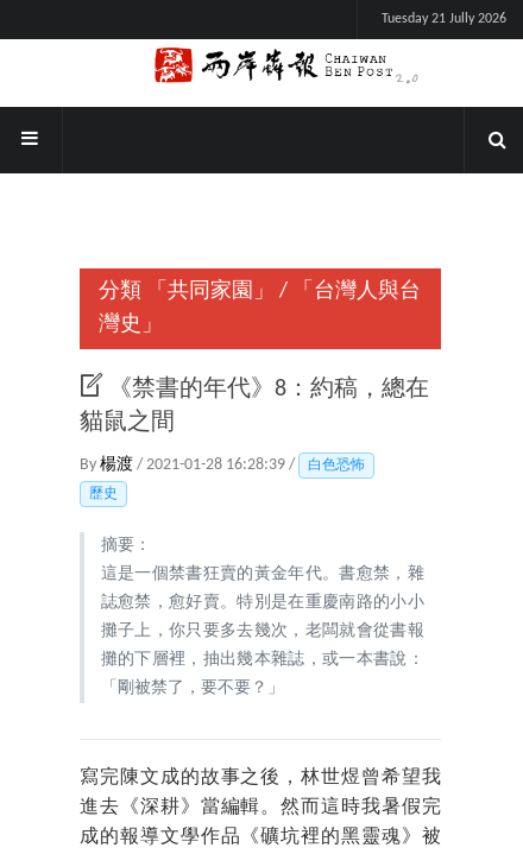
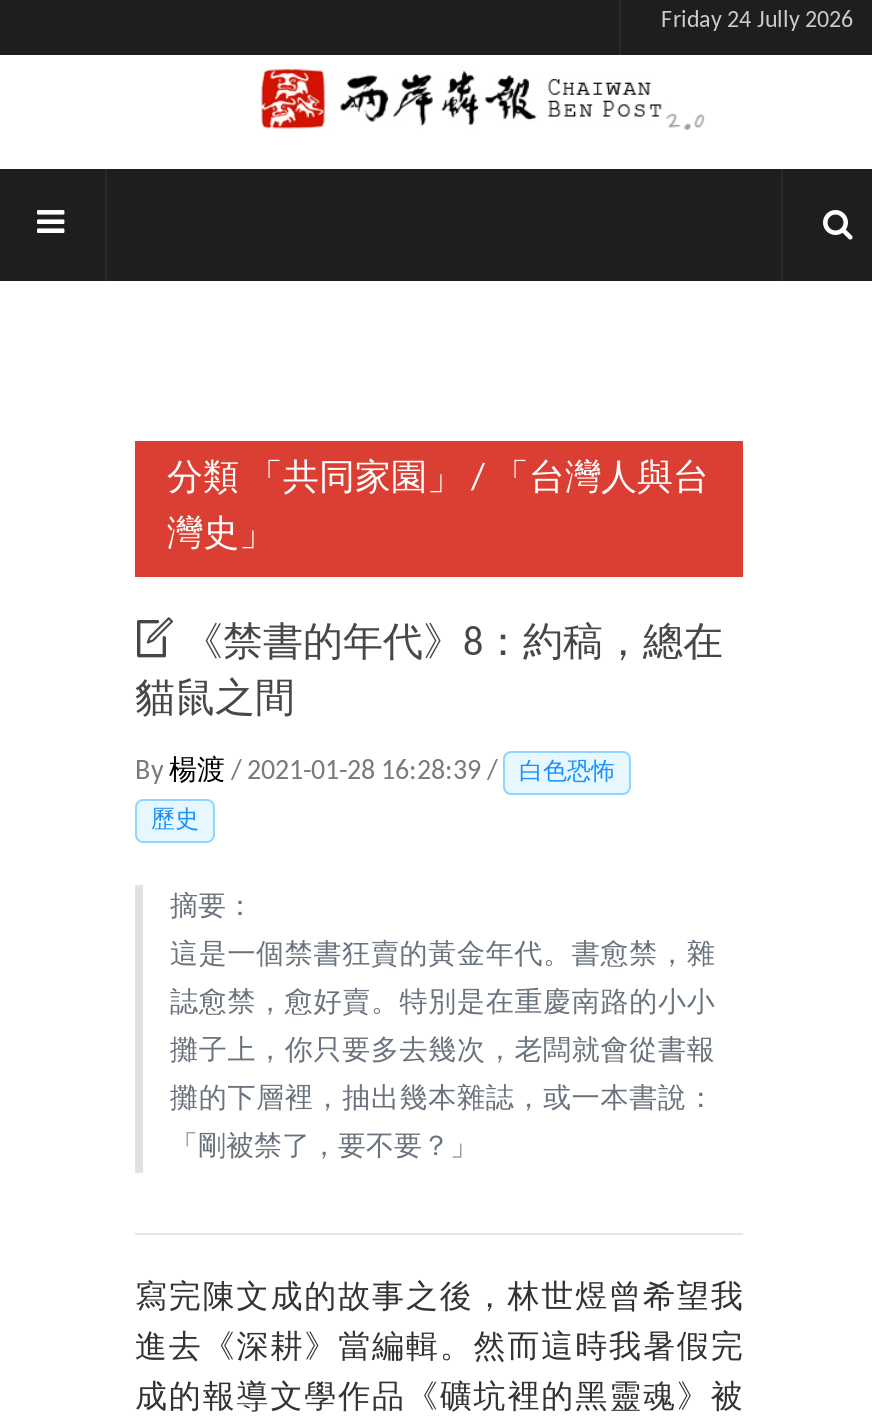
[382,12,506,26] Tuesday 21 Jully 2026 -> [661,9,853,33] Friday 24 Jully 2026

